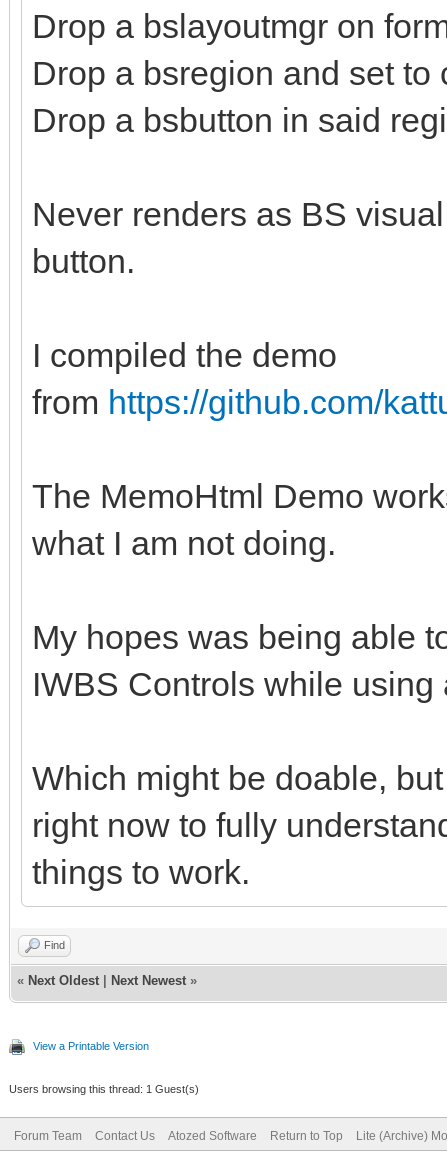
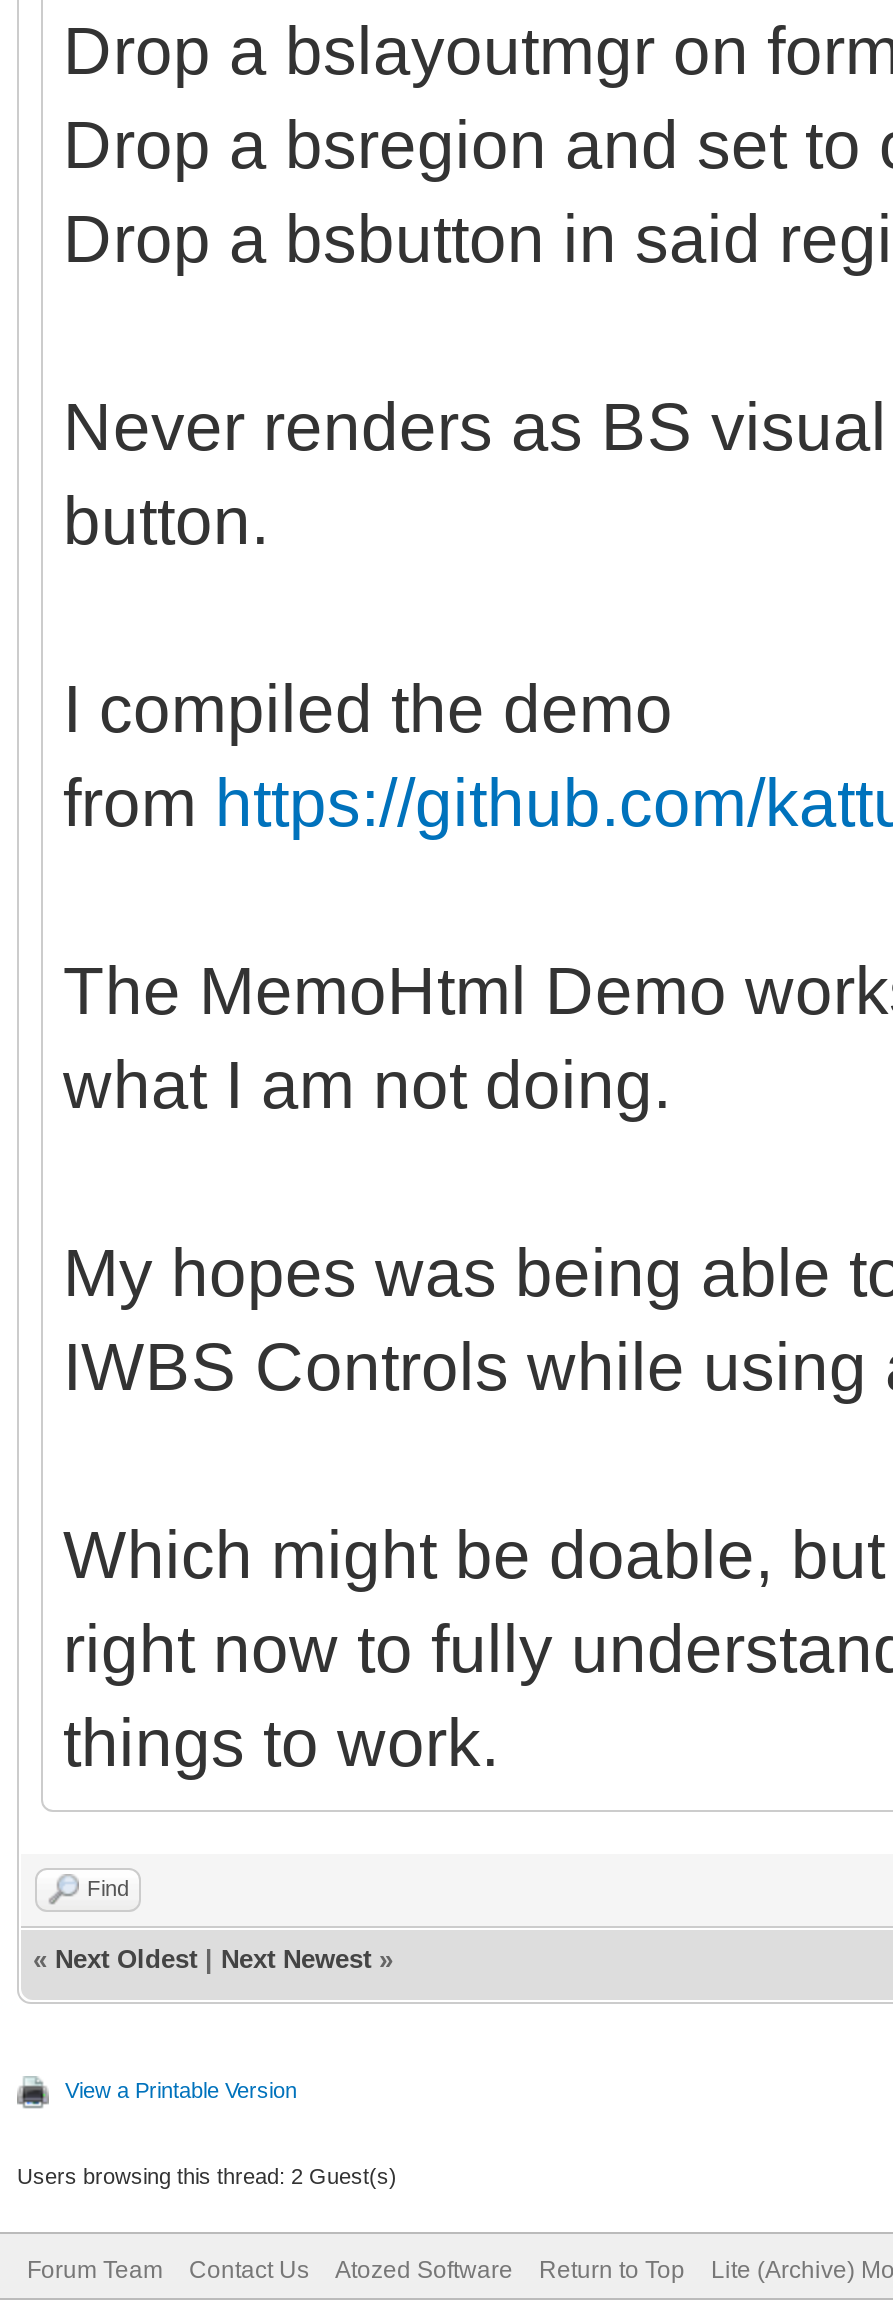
[9,1083,199,1095] Users browsing this thread: 1 Guest(s) -> [17,2164,397,2188] Users browsing this thread: 2 Guest(s)

